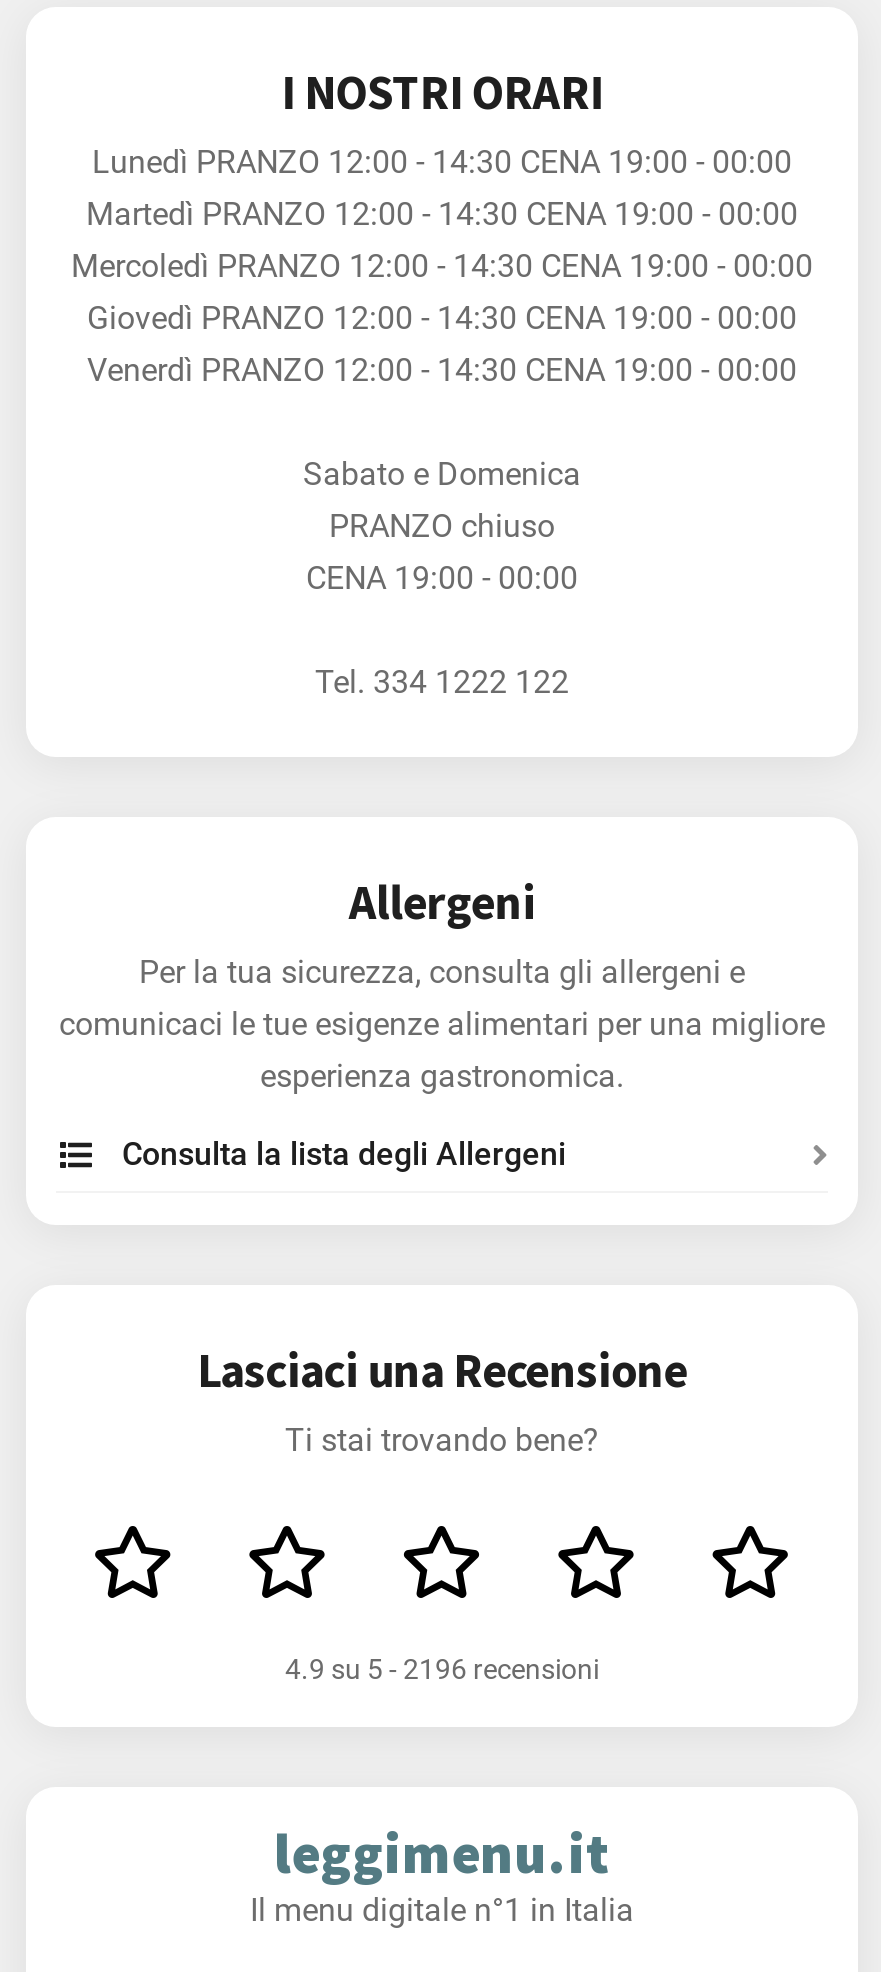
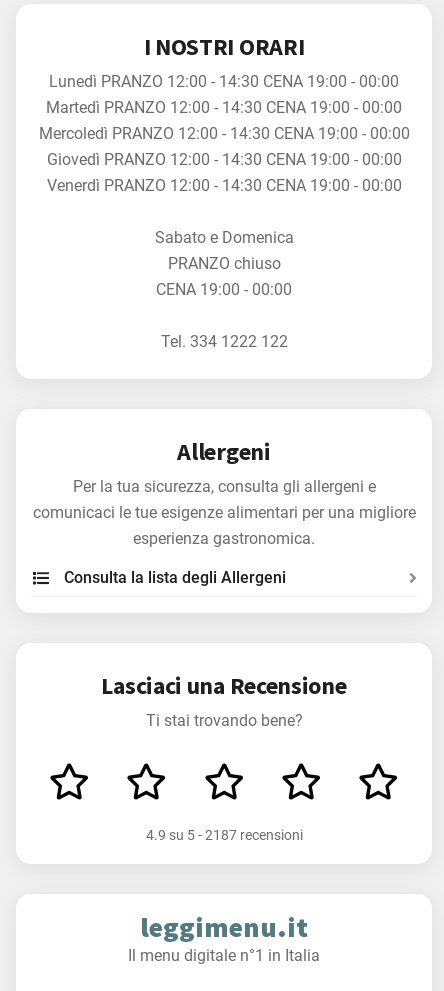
[285,1653,599,1685] 4.9 su 5 - 2196 recensioni -> [145,827,302,843] 4.9 su 5 - 2187 recensioni

